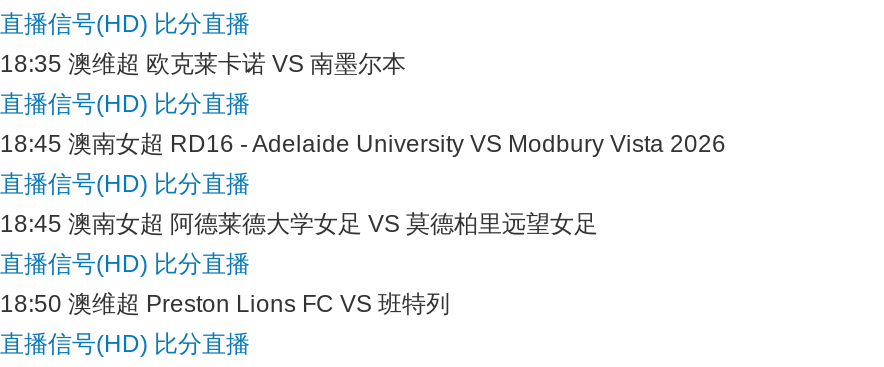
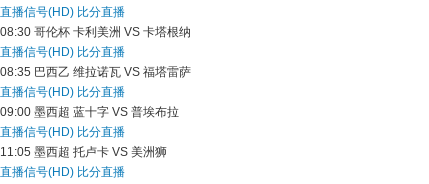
[0,50,406,78] 18:35 澳维超欧克莱卡诺 VS 南墨尔本 -> [0,25,191,39] 08:30 哥伦杯卡利美洲 VS 卡塔根纳
[0,130,726,158] 18:45 澳南女超RD16 - Adelaide University VS Modbury Vista 2026 -> [0,65,191,79] 08:35 巴西乙维拉诺瓦 VS 福塔雷萨
[0,210,598,238] 18:45 澳南女超阿德莱德大学女足 VS 莫德柏里远望女足 -> [0,105,179,119] 09:00 墨西超蓝十字 VS 普埃布拉
[0,290,450,318] 18:50 澳维超Preston Lions FC VS 班特列 -> [0,145,167,159] 11:05 墨西超托卢卡 VS 美洲狮

